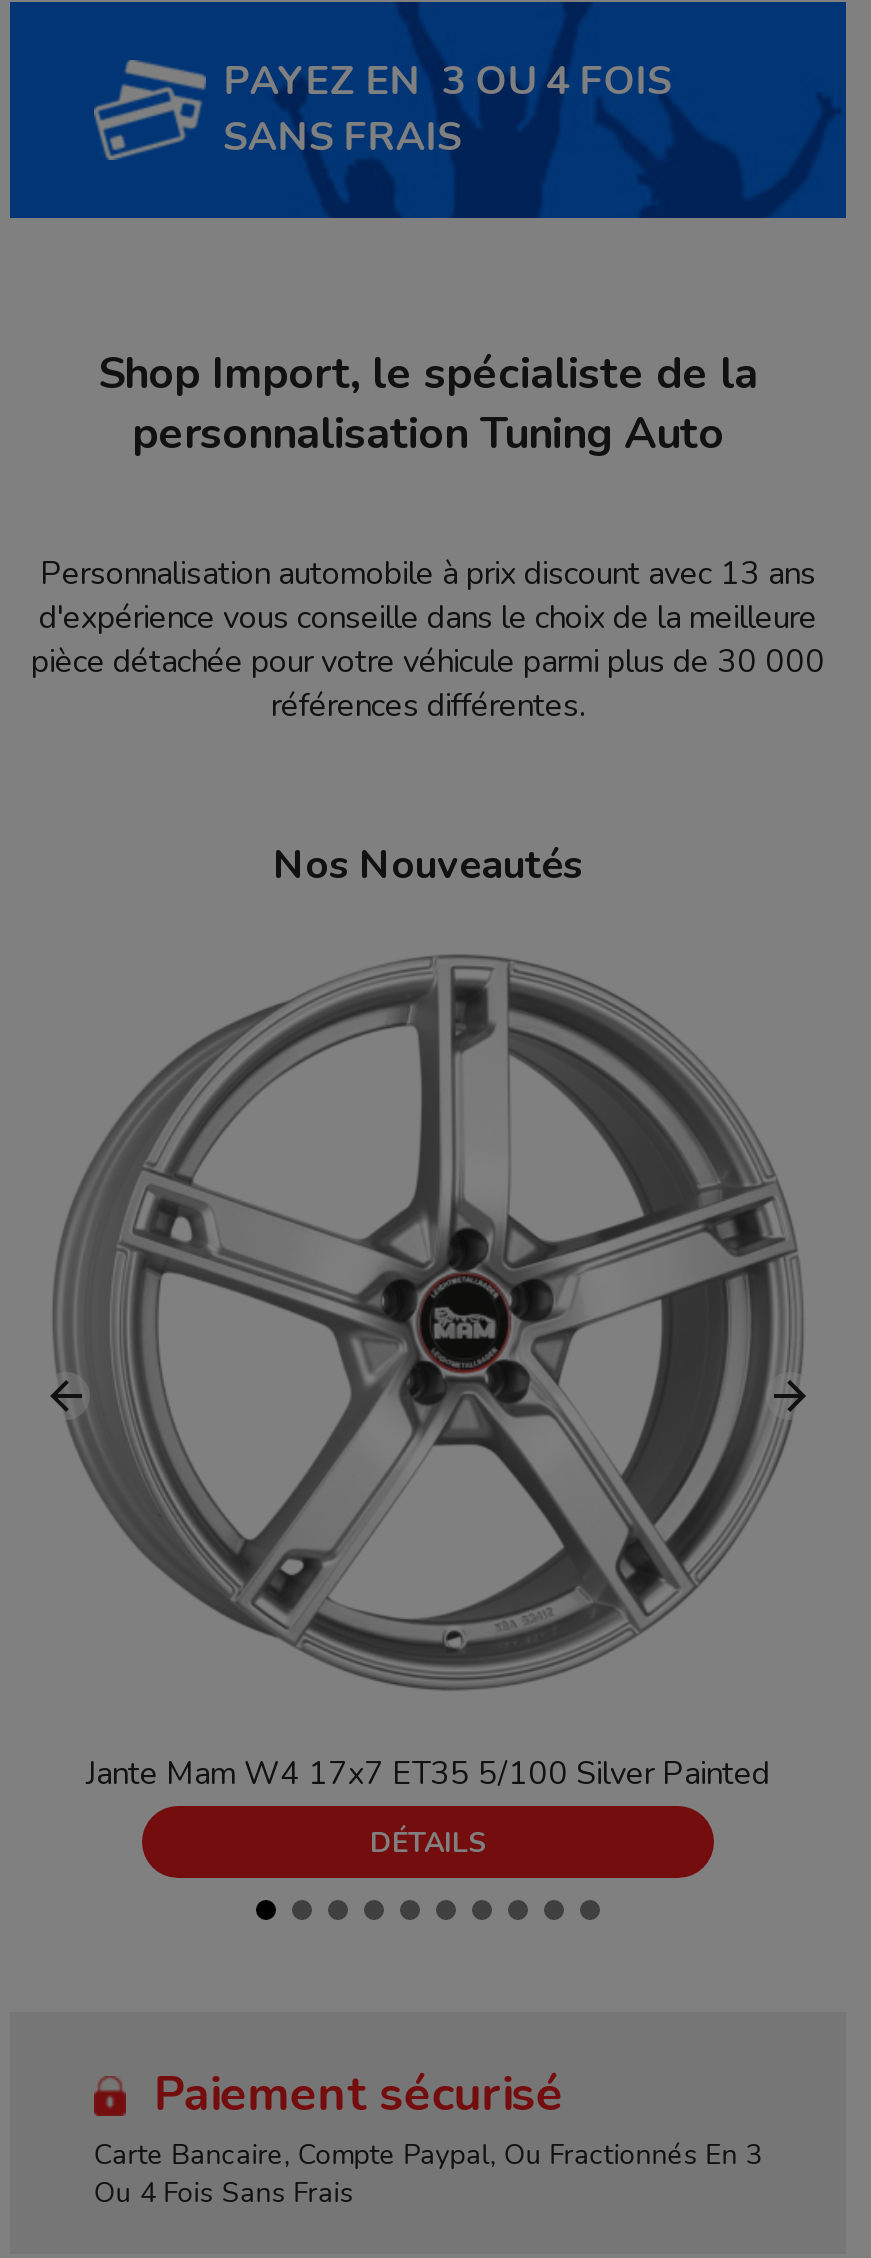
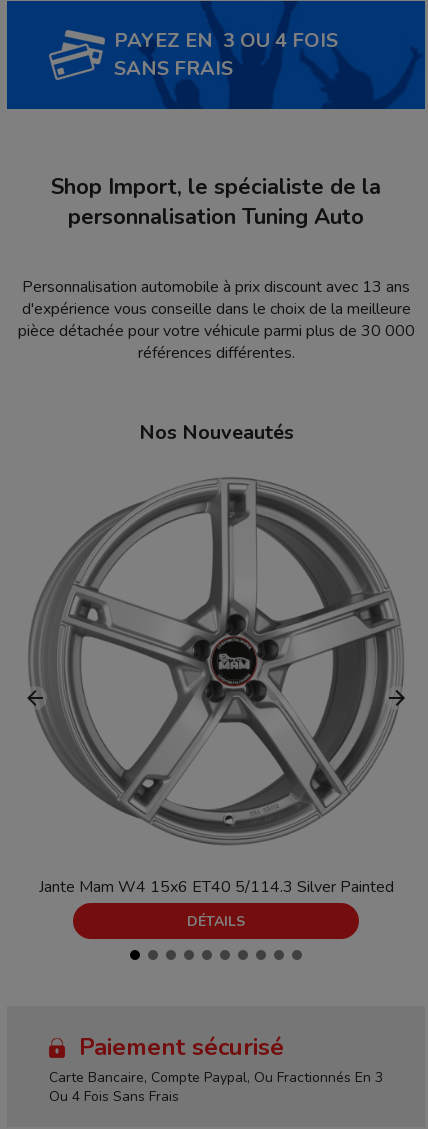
[86,1752,770,1796] Jante Mam W4 17x7 ET35 5/100 Silver Painted -> [38,876,393,898] Jante Mam W4 15x6 ET40 5/114.3 Silver Painted

